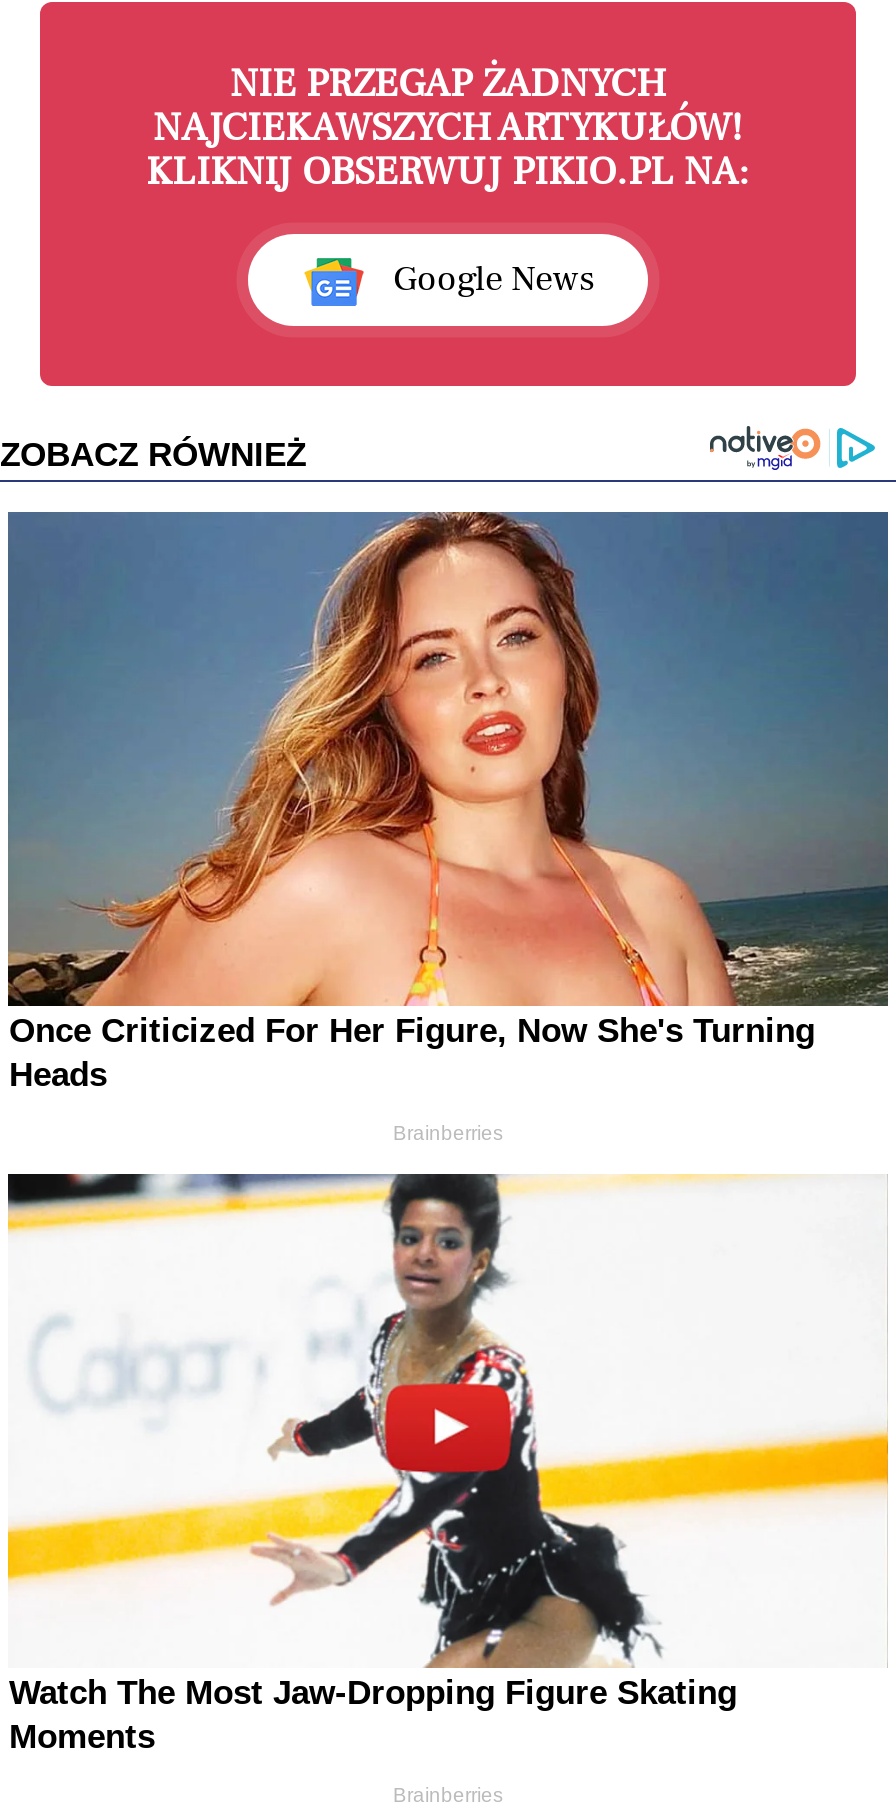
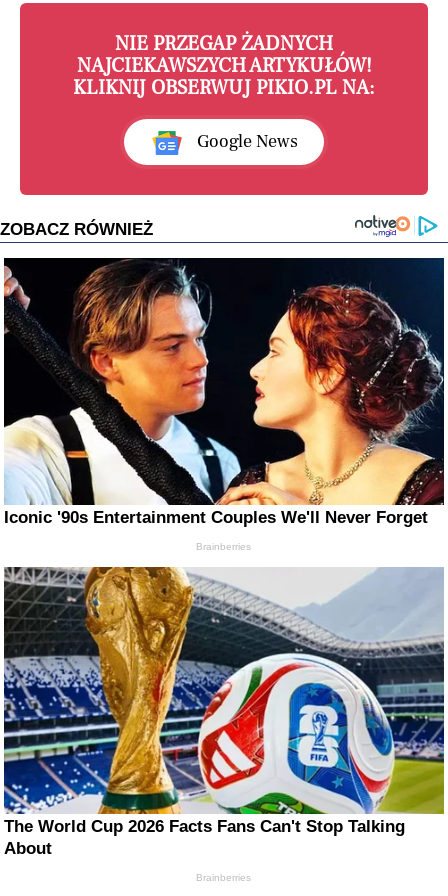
[6,510,888,1094] [image] | Once Criticized For Her Figure, Now She's Turning | Heads -> [3,257,444,527] [image] | Iconic '90s Entertainment Couples We'll Never Forget
[6,1172,890,1756] [image] | Watch The Most Jaw‑Dropping Figure Skating | Moments -> [3,566,445,858] [image] | The World Cup 2026 Facts Fans Can't Stop Talking | About

